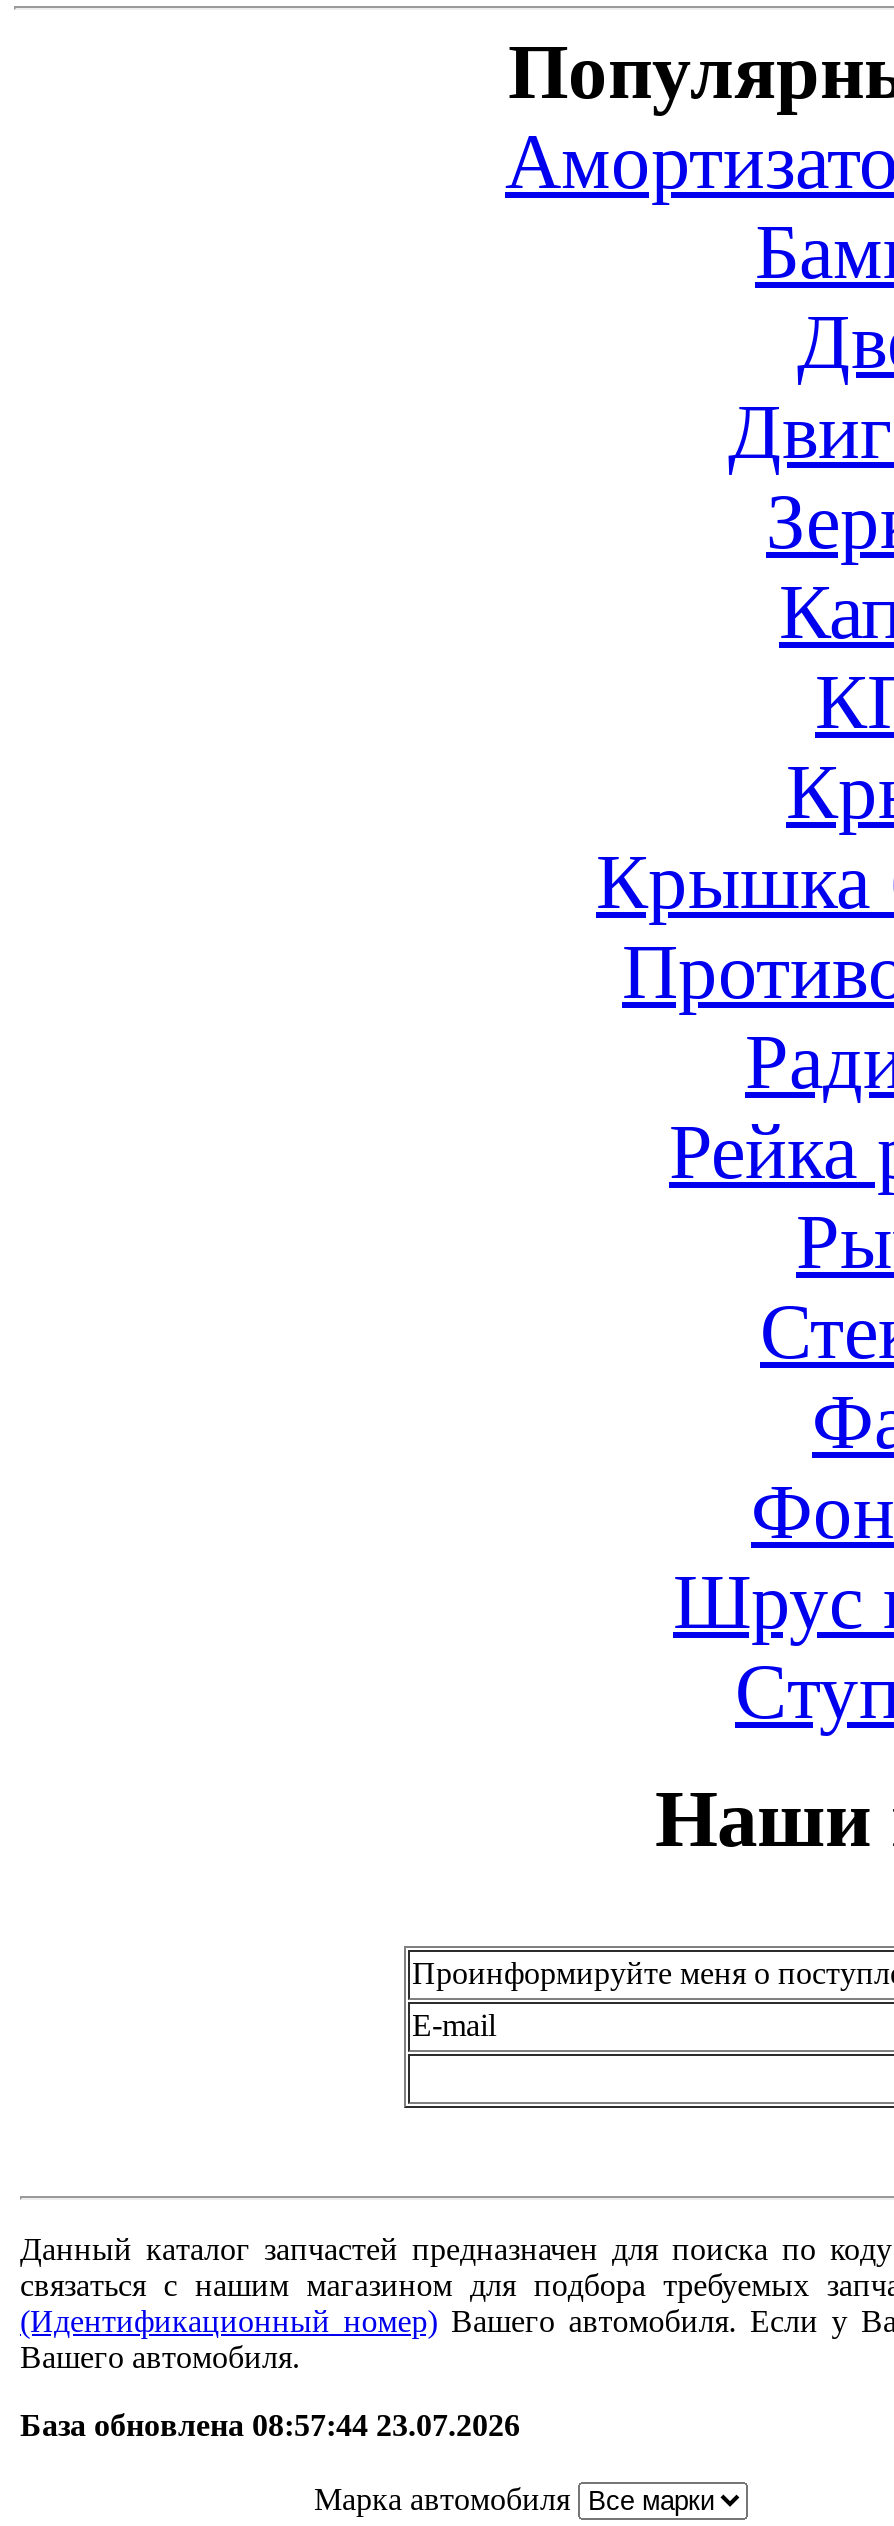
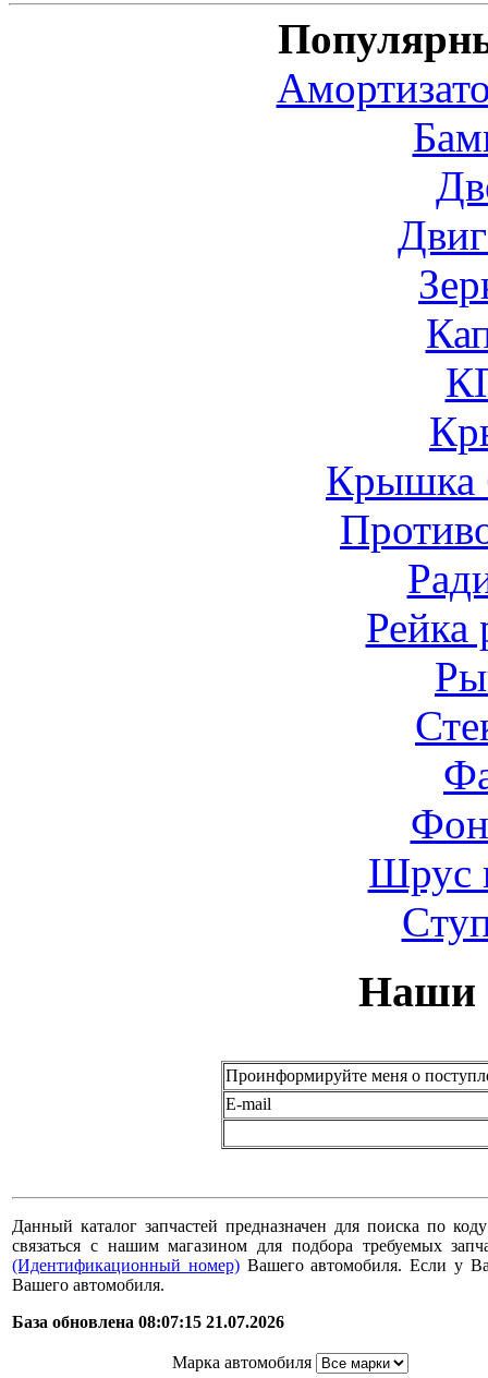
[20,2408,520,2442] База обновлена 08:57:44 23.07.2026 -> [12,1313,284,1331] База обновлена 08:07:15 21.07.2026

